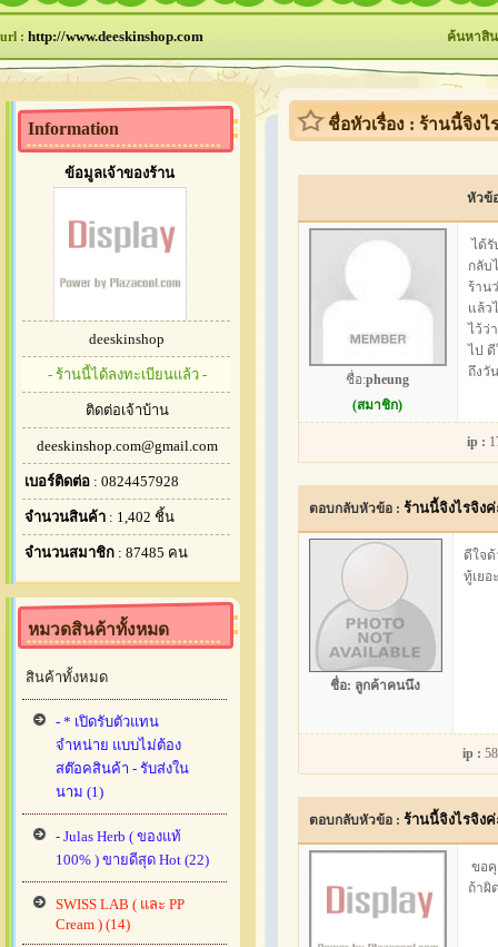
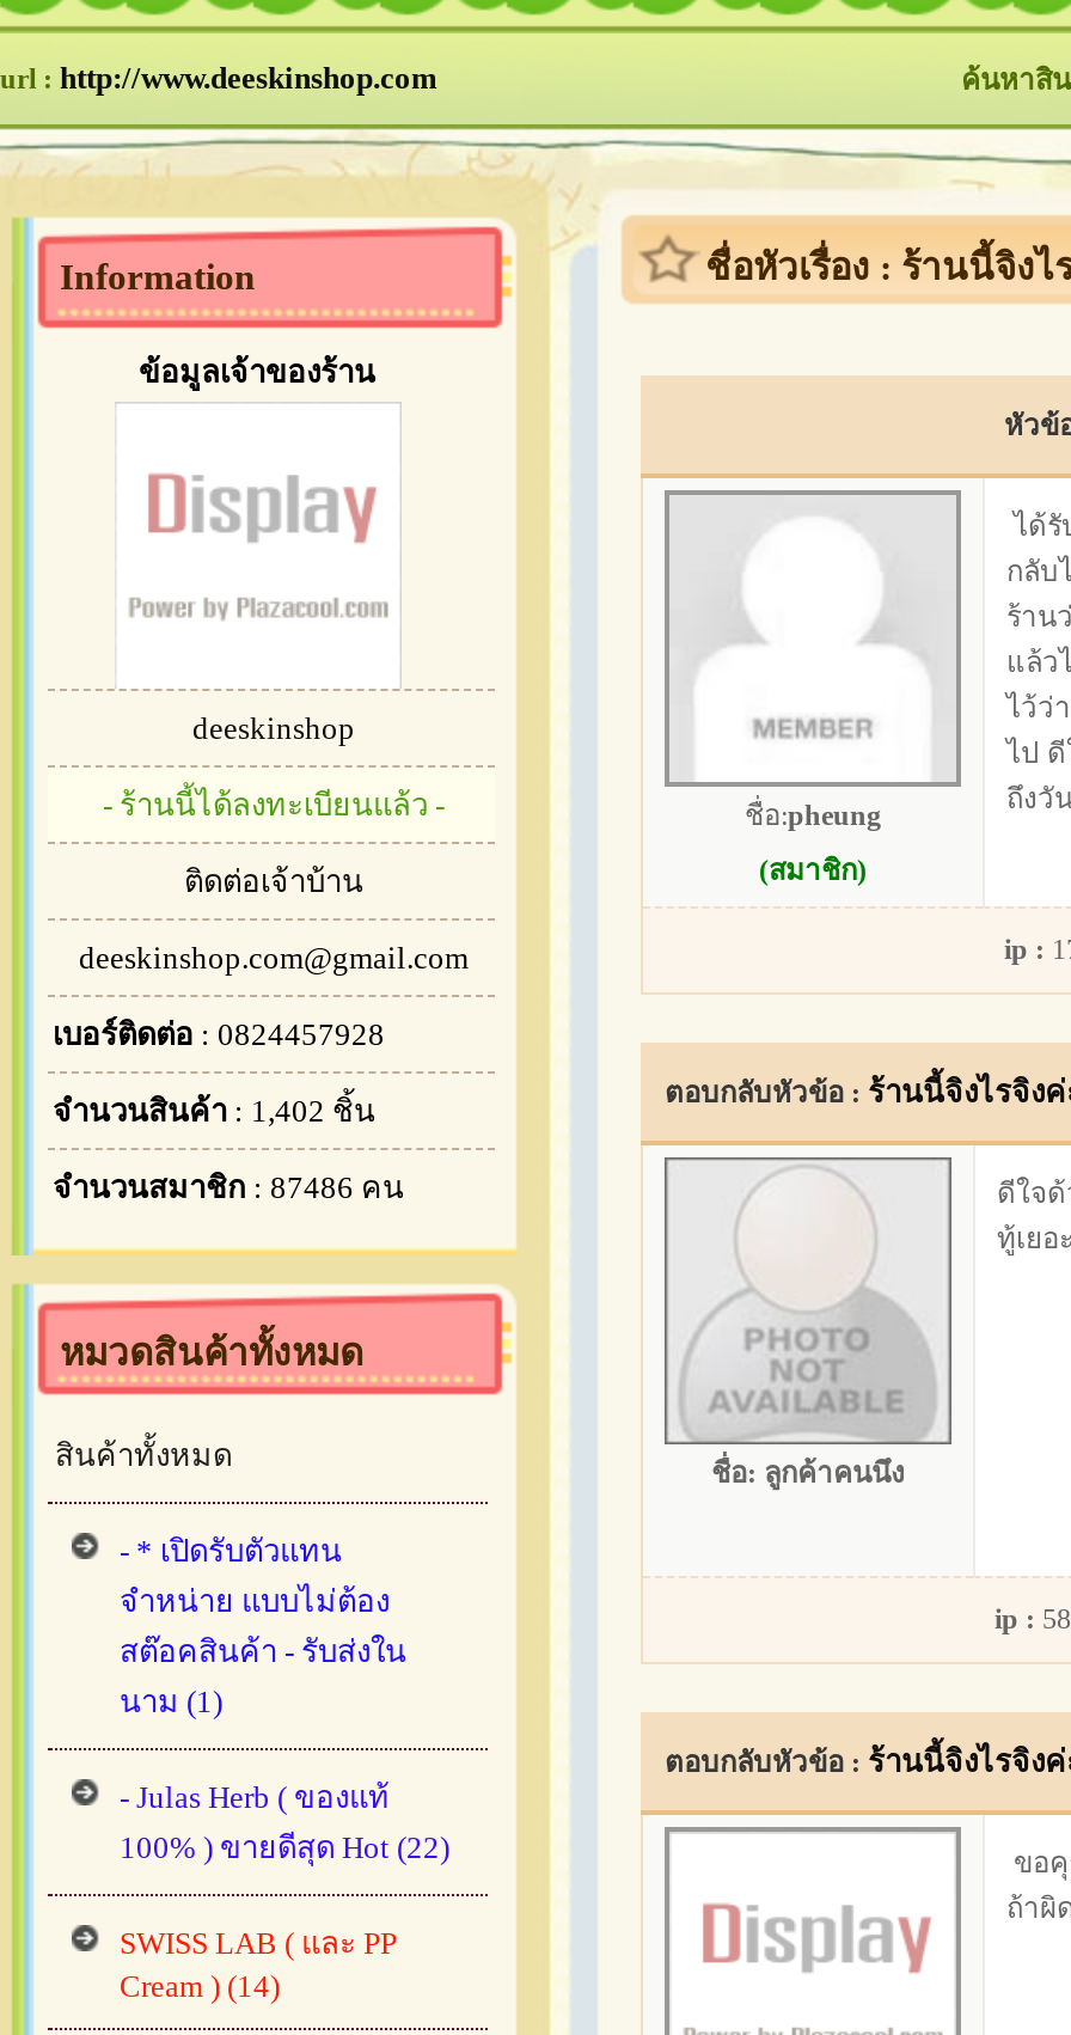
[24,544,188,561] จำนวนสมาชิก: 87485 คน -> [53,1169,404,1205] จำนวนสมาชิก: 87486 คน

